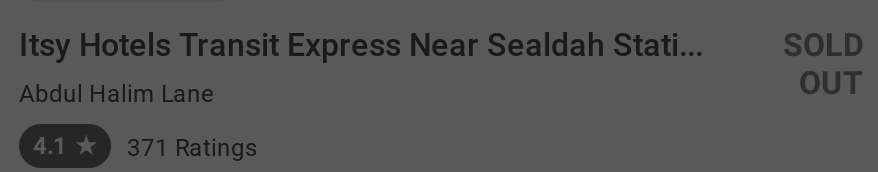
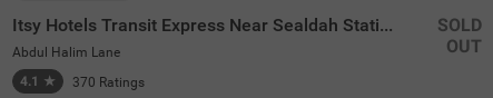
[127,134,257,162] 371 Ratings -> [72,75,145,90] 370 Ratings

